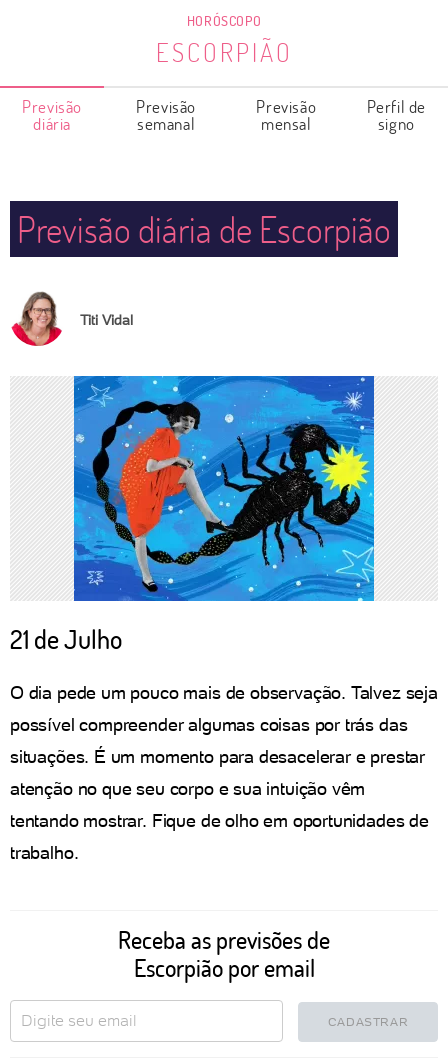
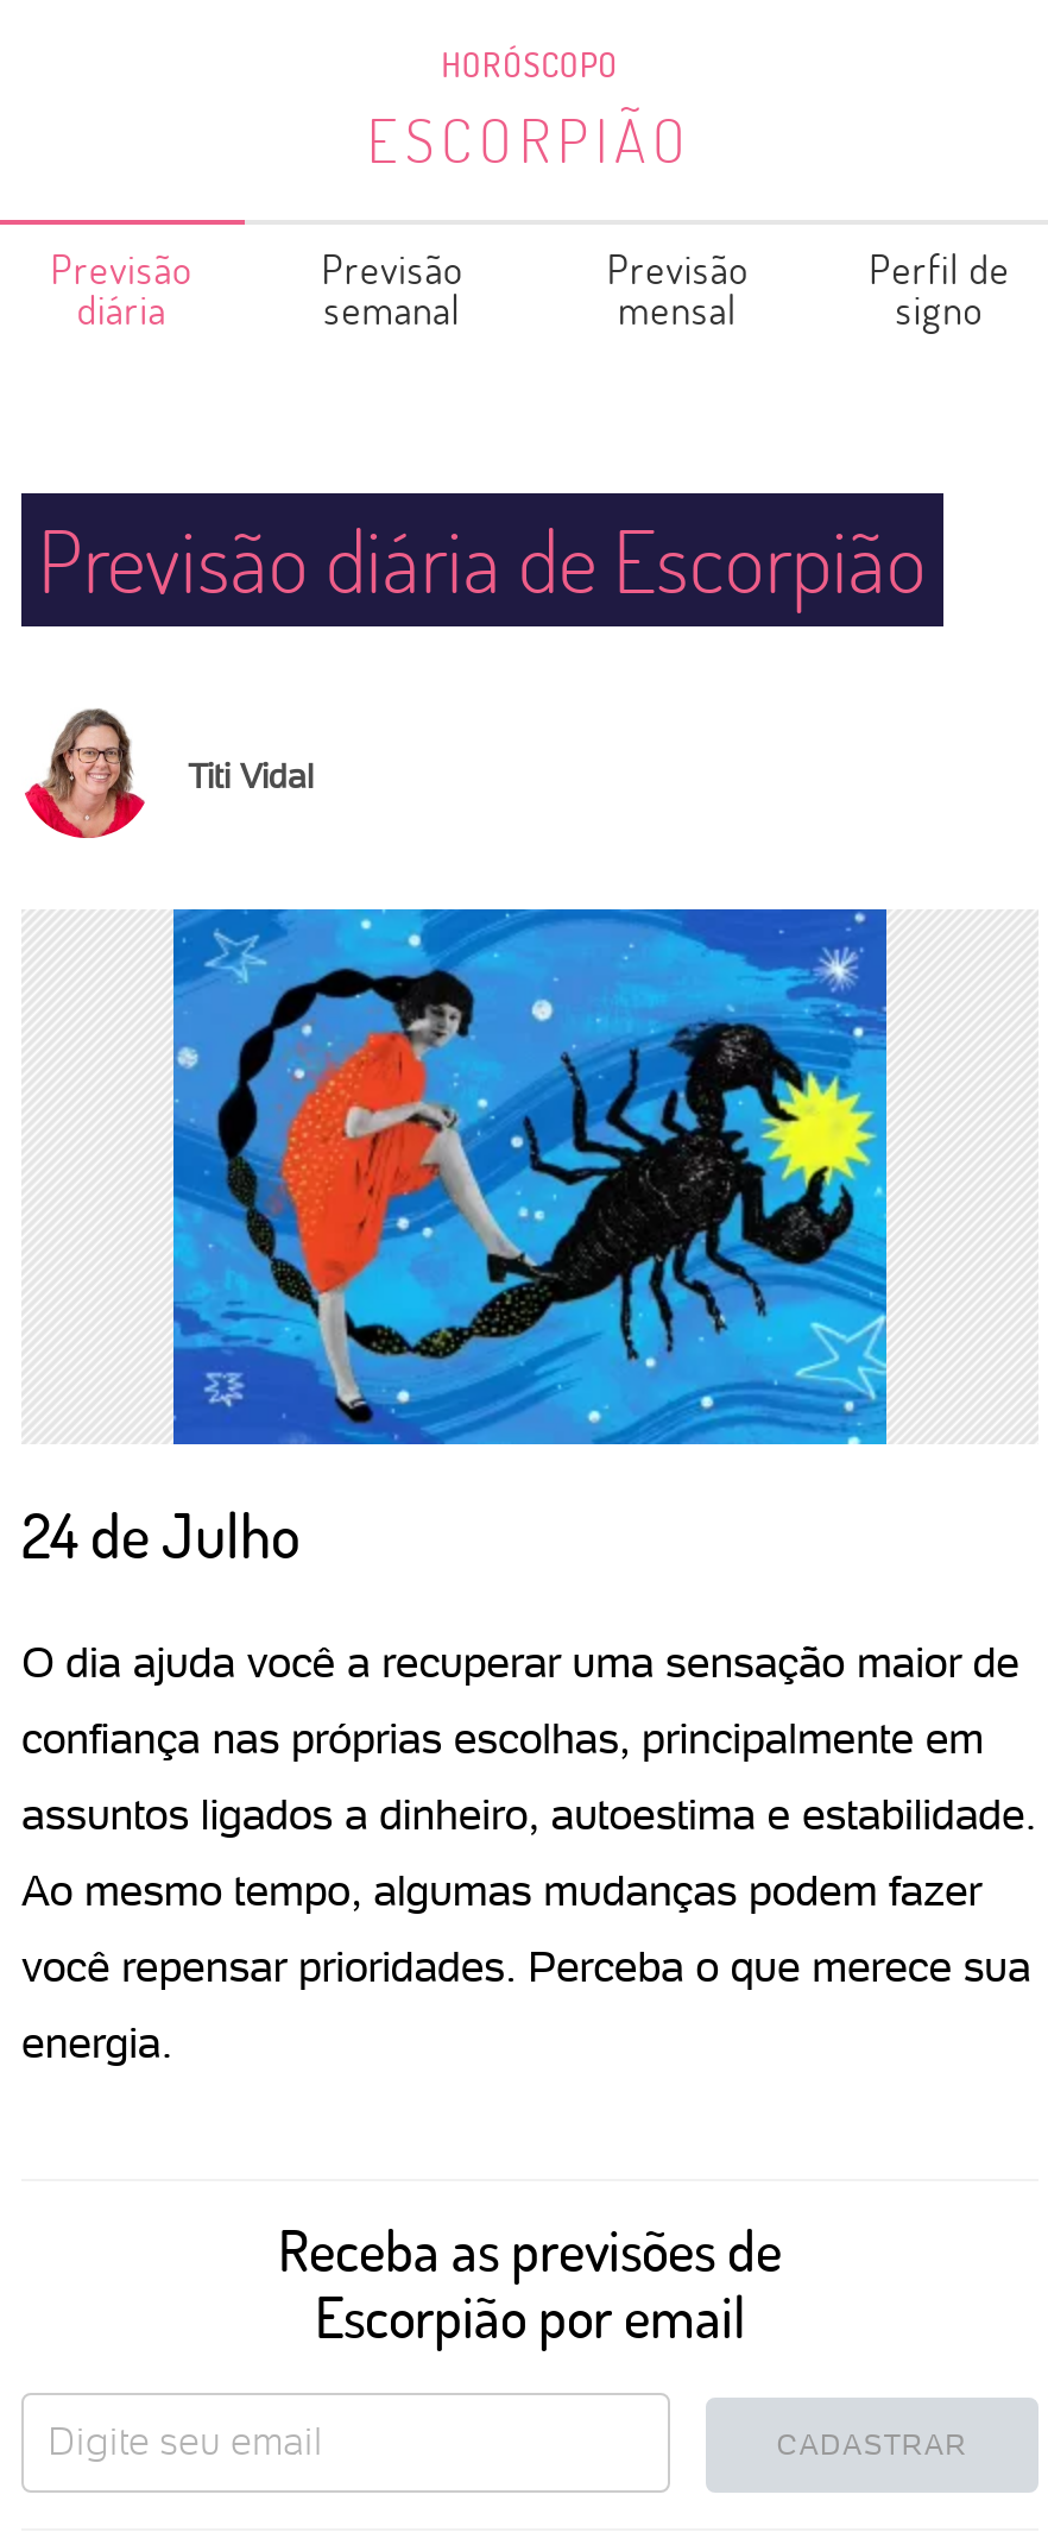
[10,622,122,656] 21 de Julho -> [21,1494,299,1575] 24 de Julho
[10,682,438,703] O dia pede um pouco mais de observação. Talvez seja -> [21,1637,1019,1687] O dia ajuda você a recuperar uma sensação maior de
[10,714,407,735] possível compreender algumas coisas por trás das -> [21,1713,984,1763] confiança nas próprias escolhas, principalmente em
[10,746,425,767] situações. É um momento para desacelerar e prestar -> [21,1789,1036,1839] assuntos ligados a dinheiro, autoestima e estabilidade.
[10,778,365,799] atenção no que seu corpo e sua intuição vêm -> [21,1865,982,1915] Ao mesmo tempo, algumas mudanças podem fazer
[10,810,429,831] tentando mostrar. Fique de olho em oportunidades de -> [21,1941,1031,1991] você repensar prioridades. Perceba o que merece sua
[10,842,78,863] trabalho. -> [21,2017,173,2067] energia.

